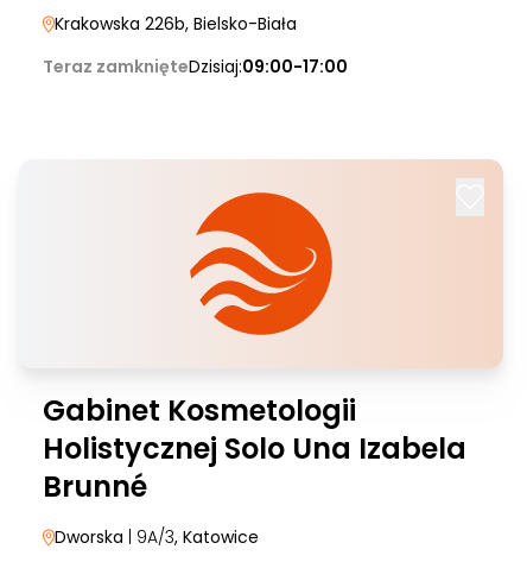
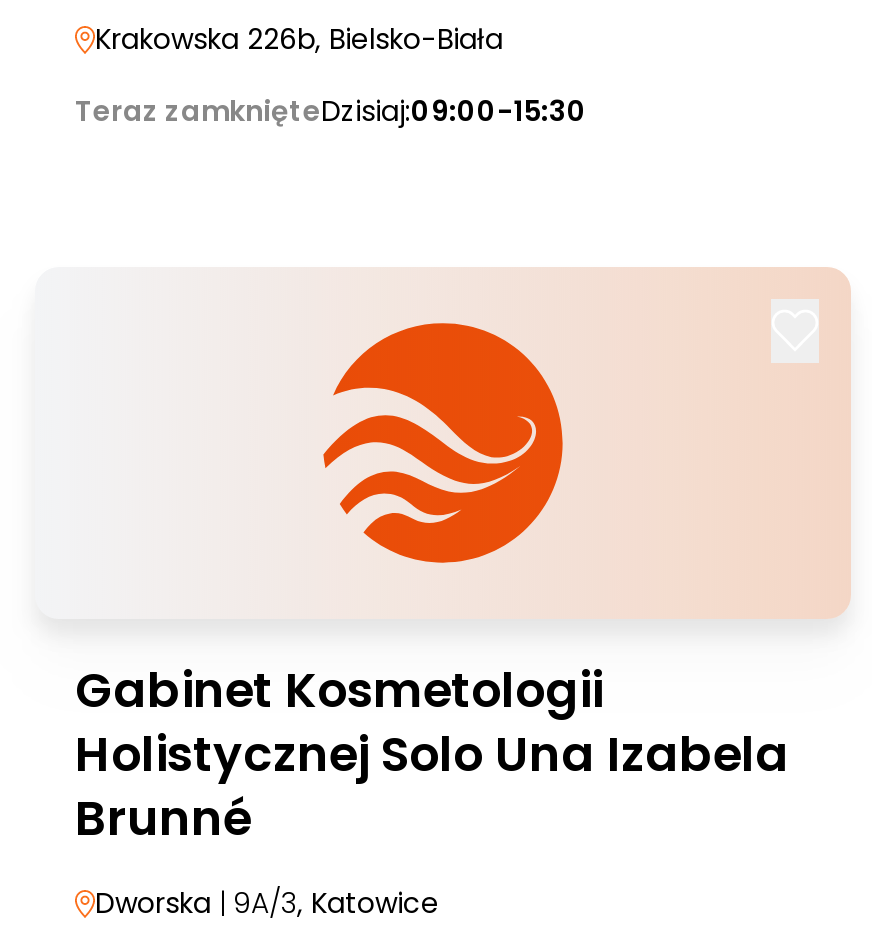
[43,55,348,78] Teraz zamknięteDzisiaj:09:00-17:00 -> [75,91,587,131] Teraz zamknięteDzisiaj:09:00-15:30

